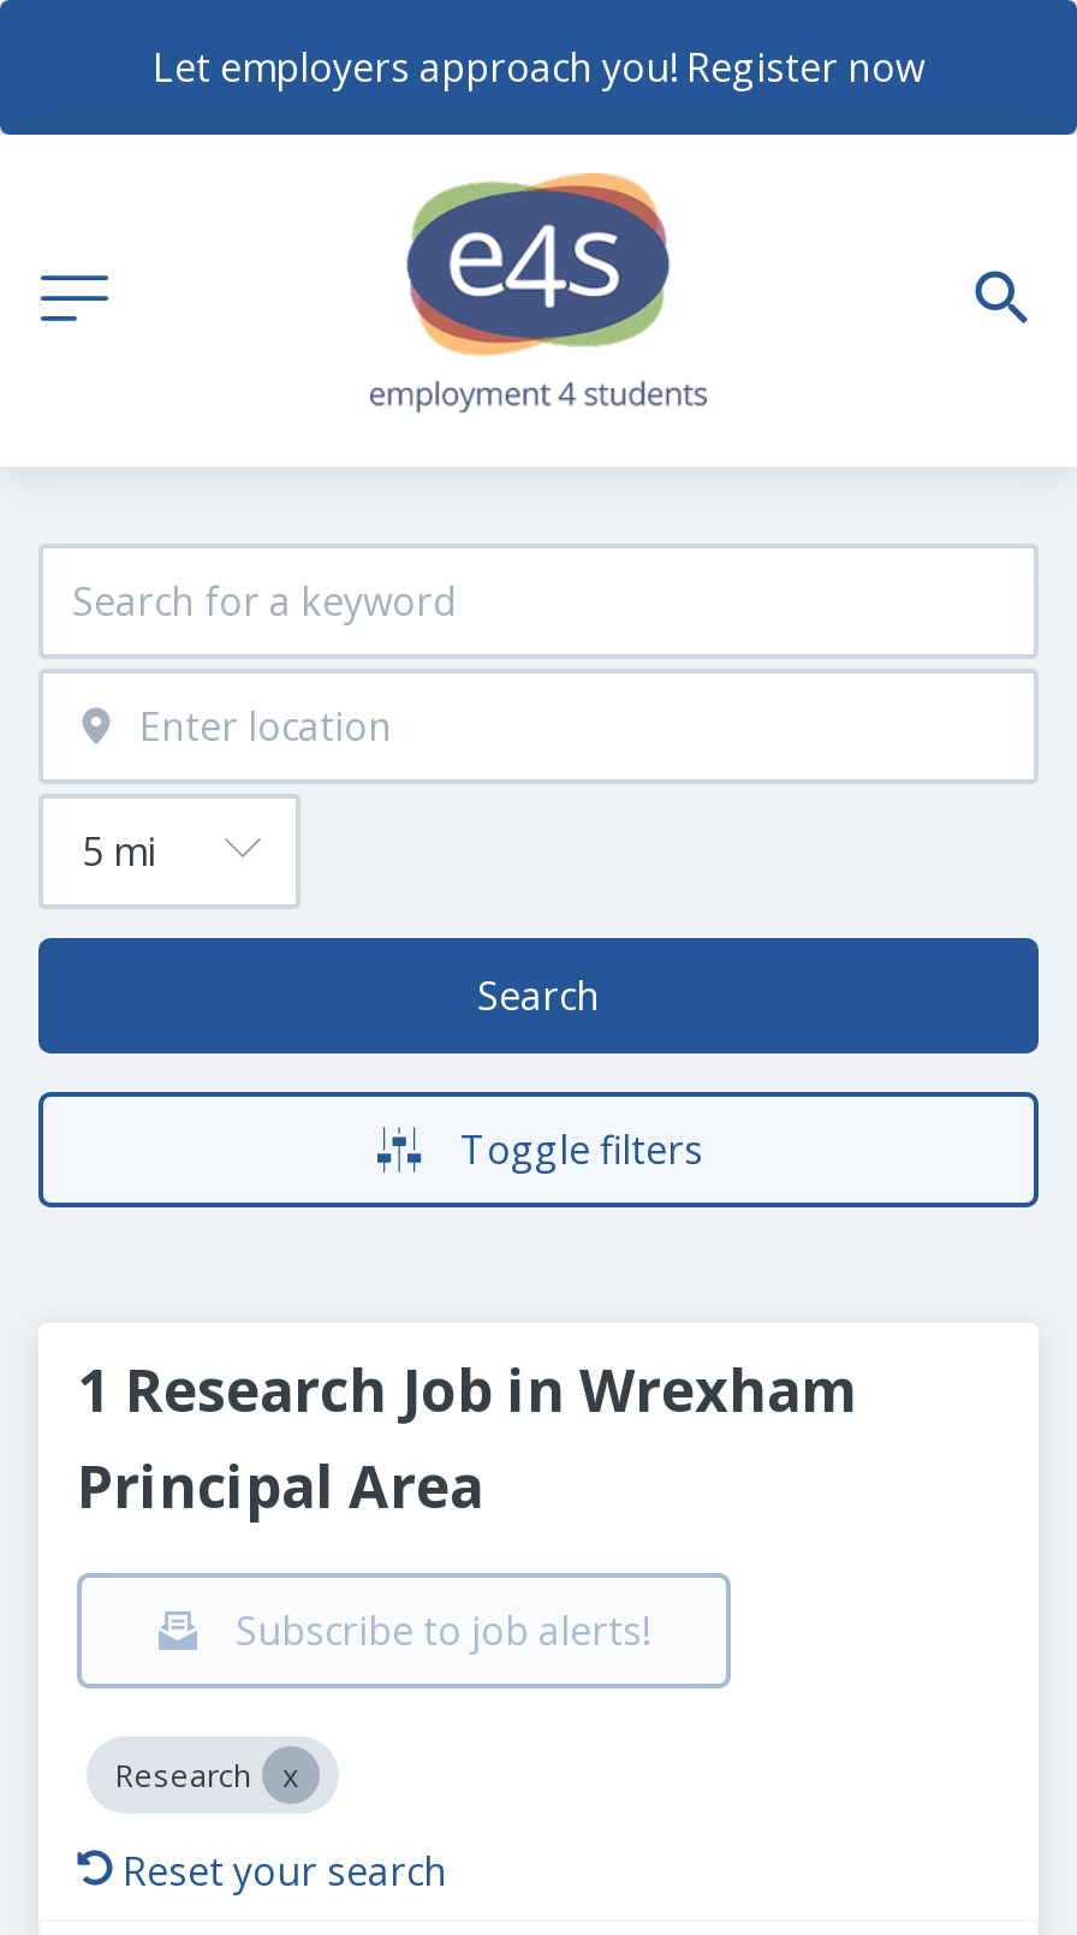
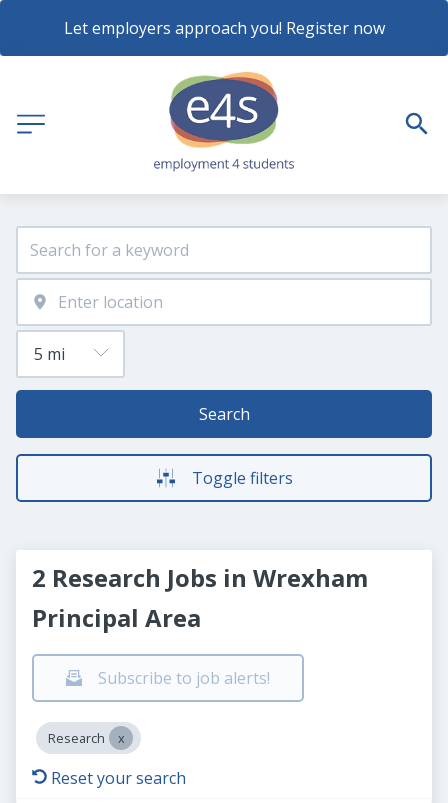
[77,1349,856,1429] 1 Research Job in Wrexham -> [32,561,368,594] 2 Research Jobs in Wrexham

